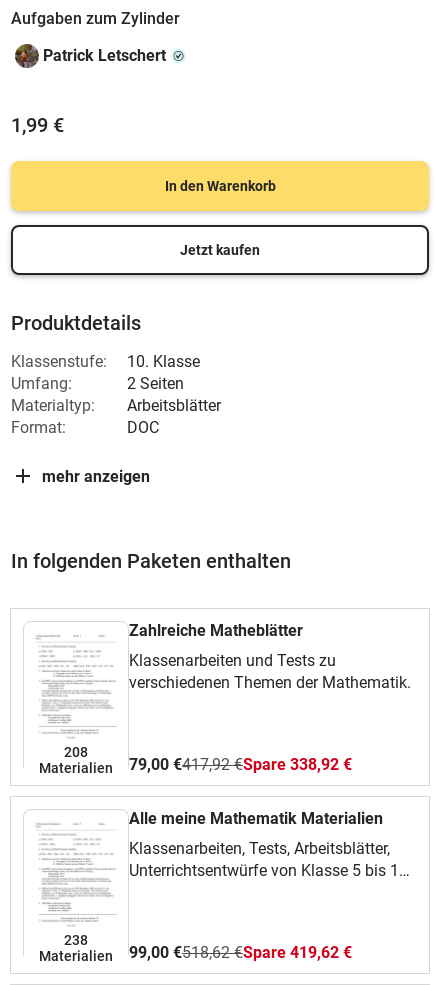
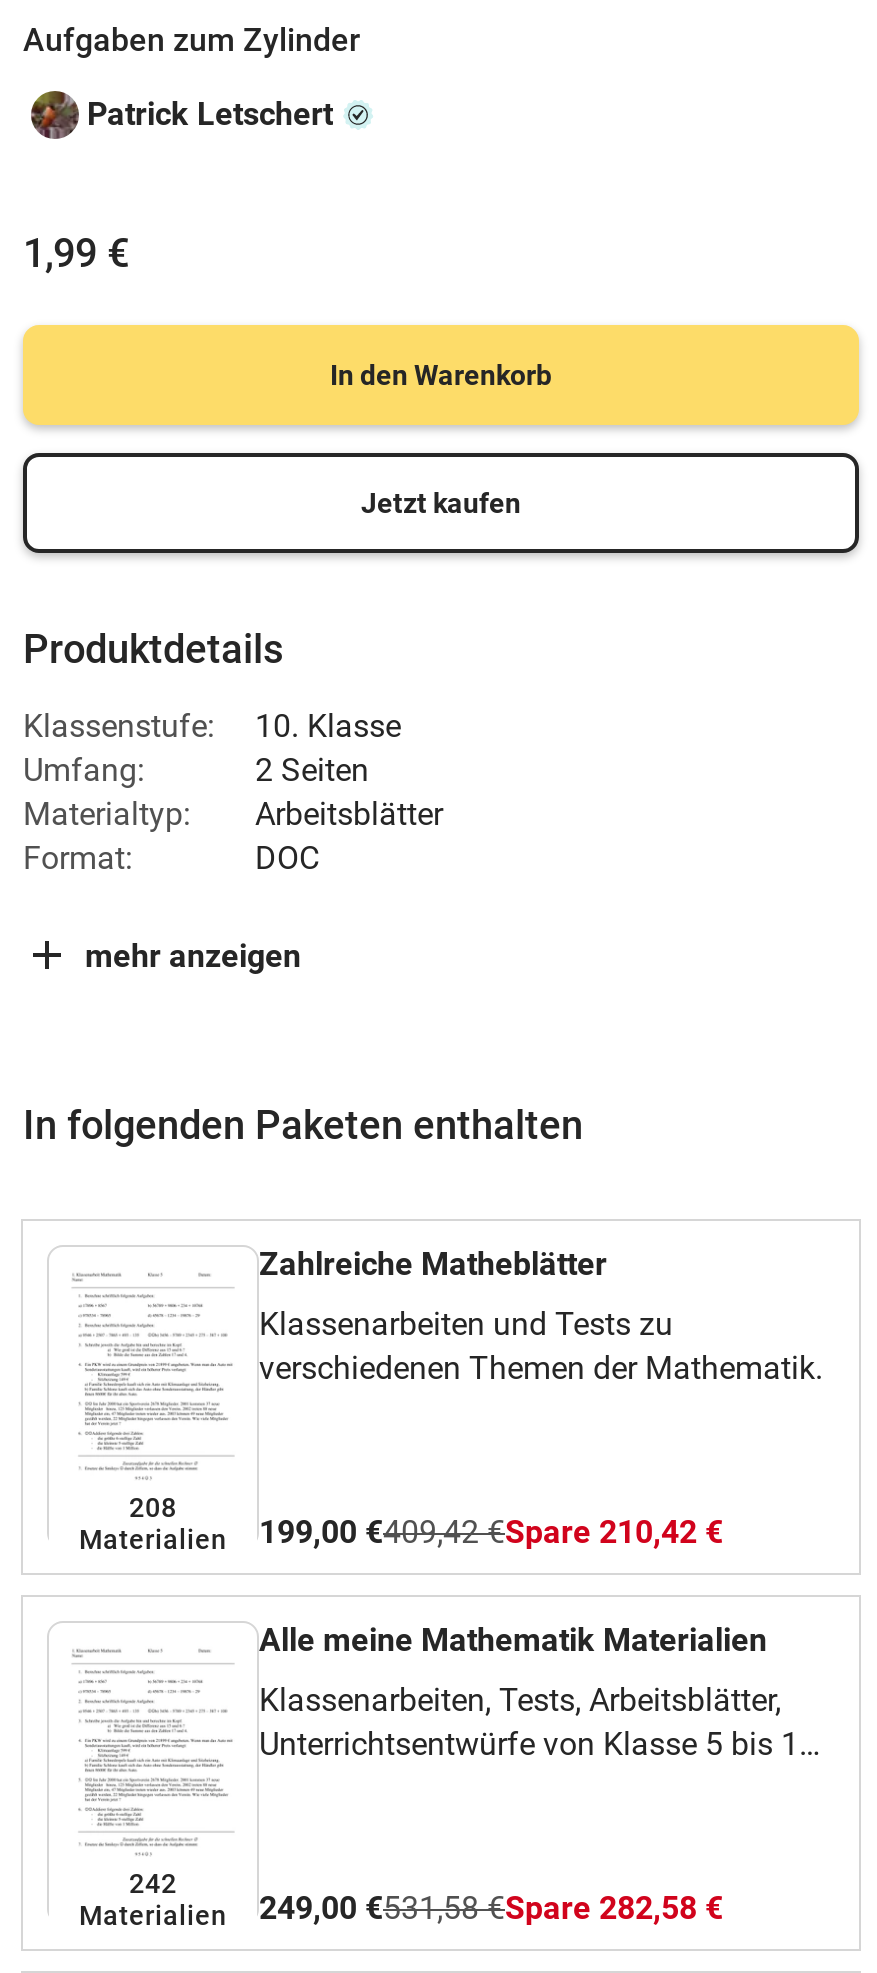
[39,755,352,775] Materialien 79,00 €417,92 €Spare 338,92 € -> [79,1513,723,1554] Materialien 199,00 €409,42 €Spare 210,42 €
[64,931,88,947] 238 -> [129,1866,177,1898] 242
[39,943,352,963] Materialien 99,00 €518,62 €Spare 419,62 € -> [79,1889,723,1930] Materialien 249,00 €531,58 €Spare 282,58 €

